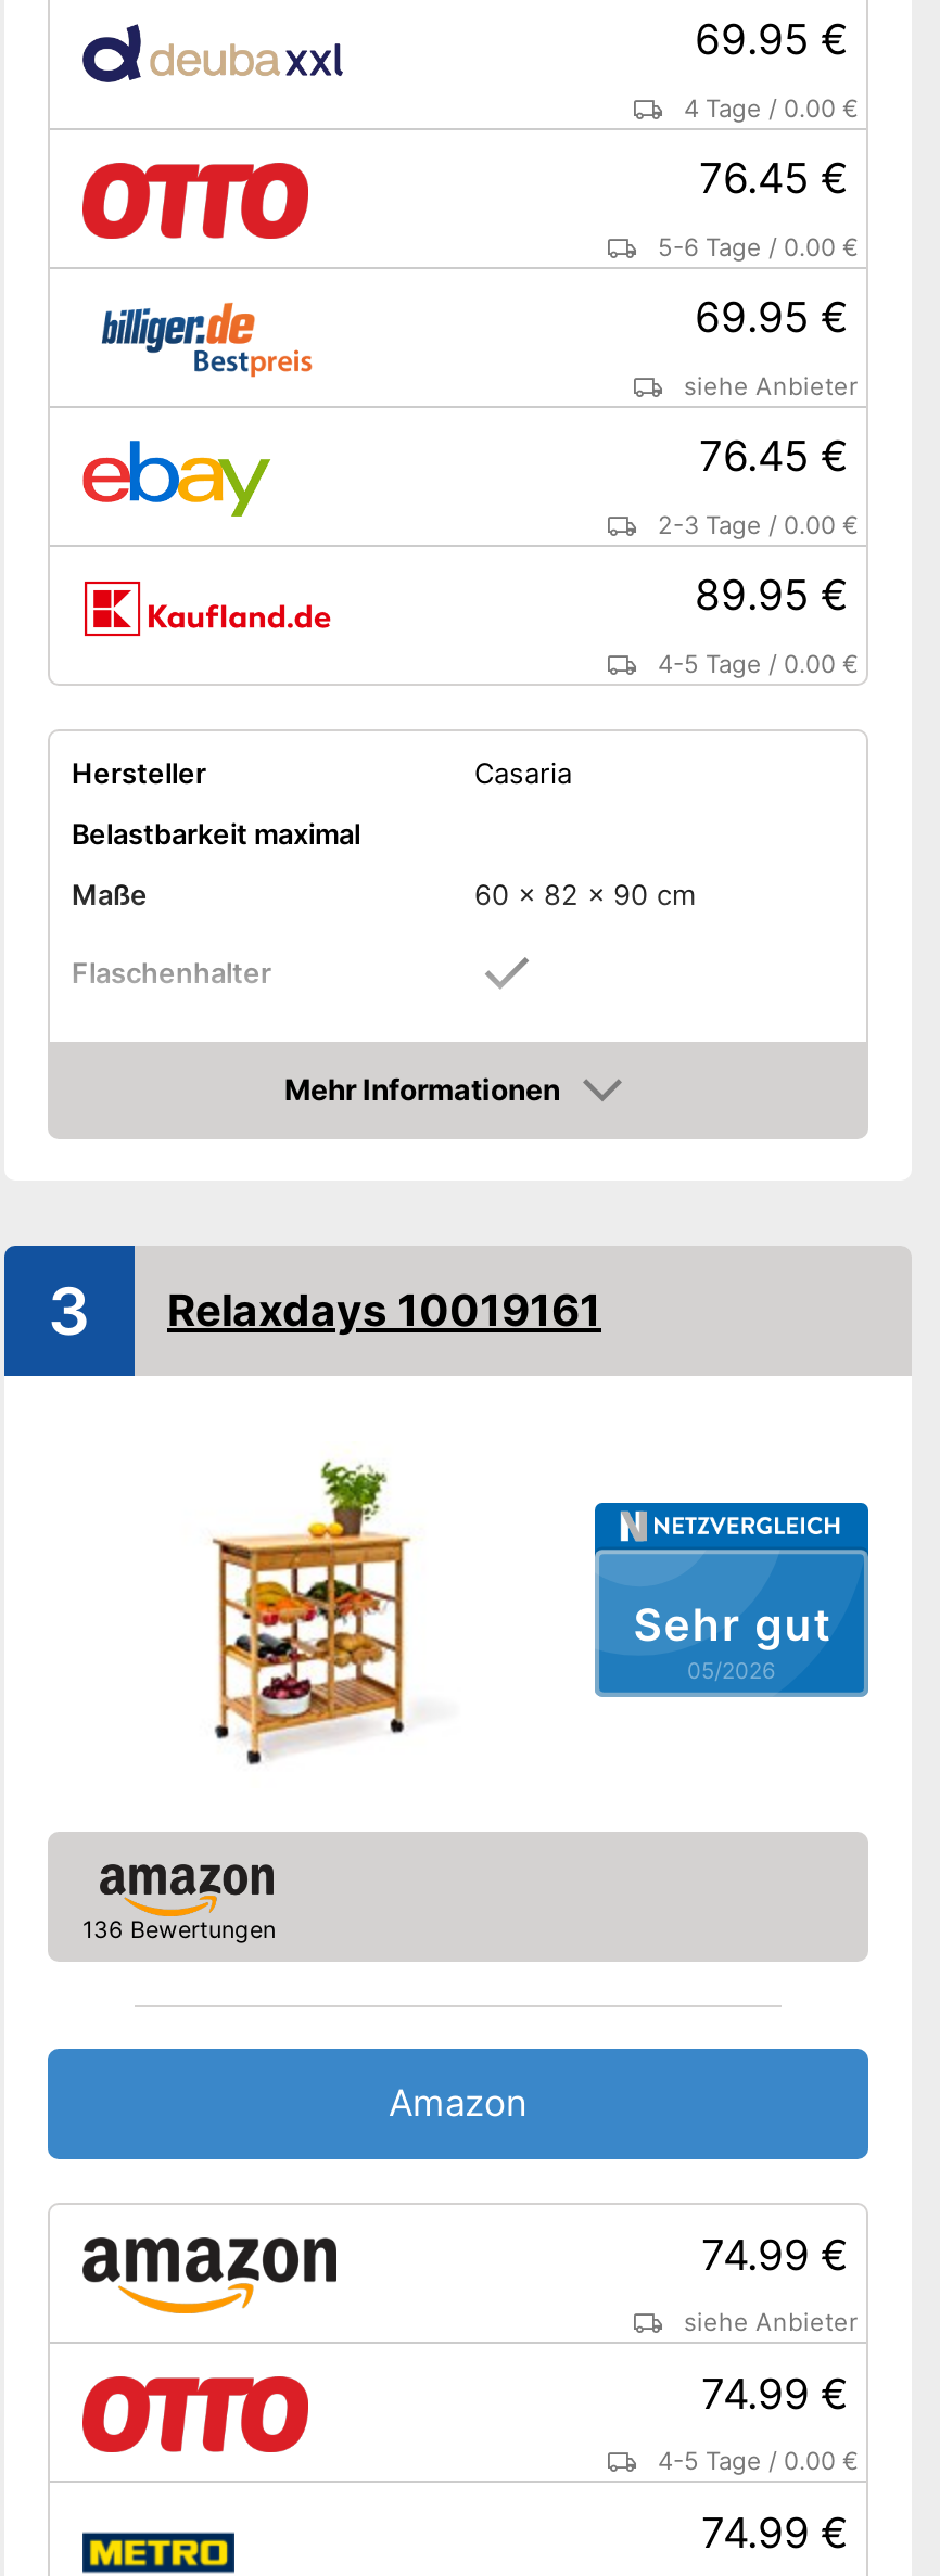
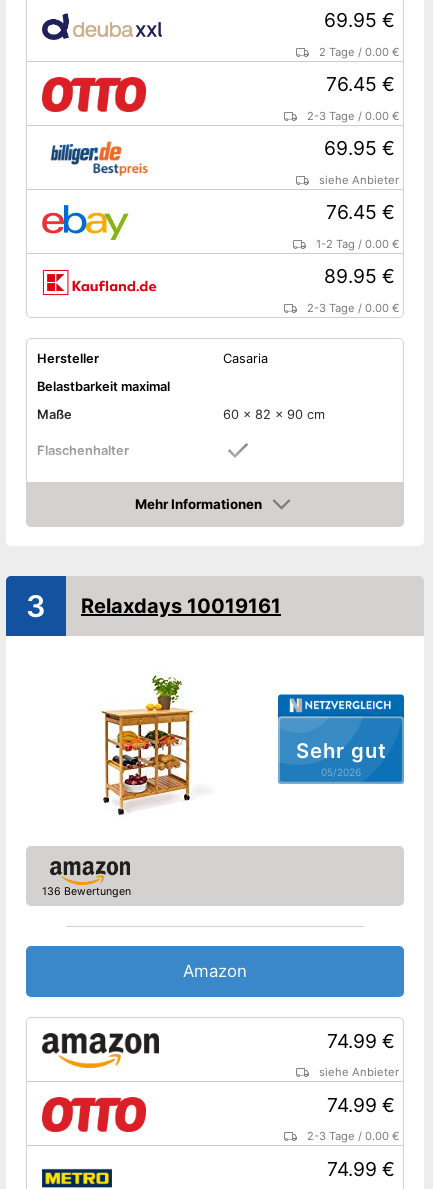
[684,92,858,123] 4 Tage / 0.00 € -> [319,44,399,58] 2 Tage / 0.00 €
[658,231,858,262] 5-6 Tage / 0.00 € -> [307,108,399,122] 2-3 Tage / 0.00 €
[658,509,858,539] 2-3 Tage / 0.00 € -> [316,236,399,250] 1-2 Tag / 0.00 €
[658,648,858,678] 4-5 Tage / 0.00 € -> [307,300,399,314] 2-3 Tage / 0.00 €
[658,2446,858,2476] 4-5 Tage / 0.00 € -> [307,1129,399,1143] 2-3 Tage / 0.00 €

